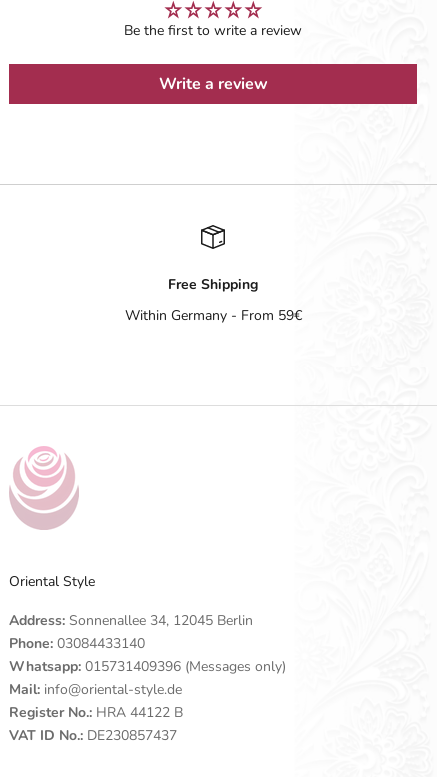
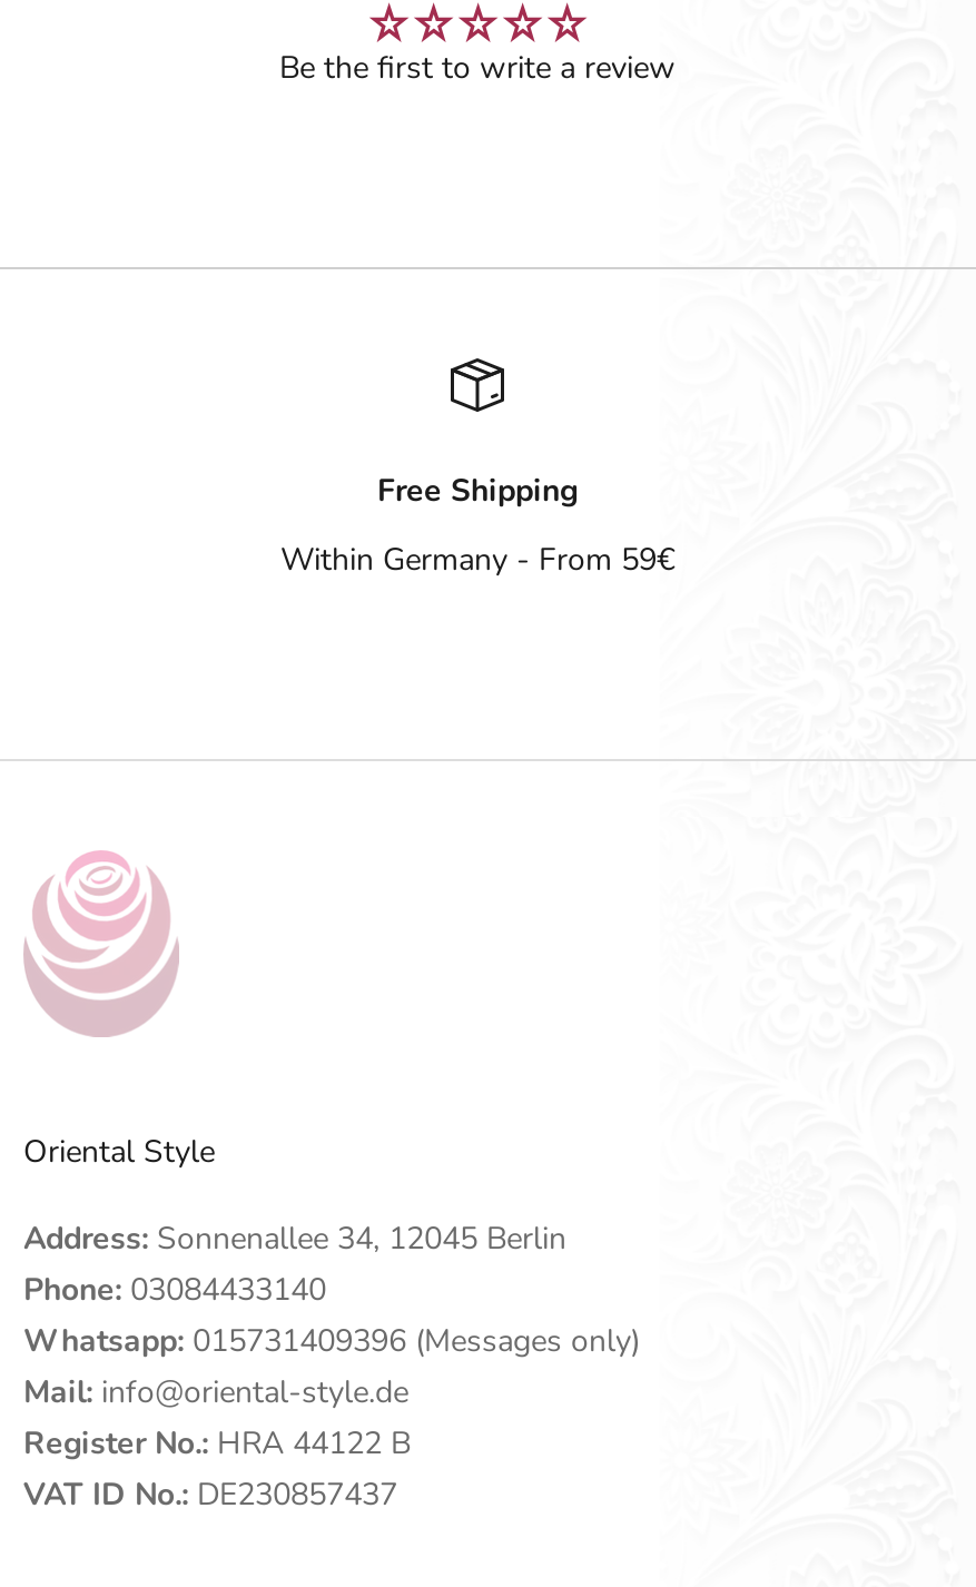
[158,73,267,95] Write a review -> none

